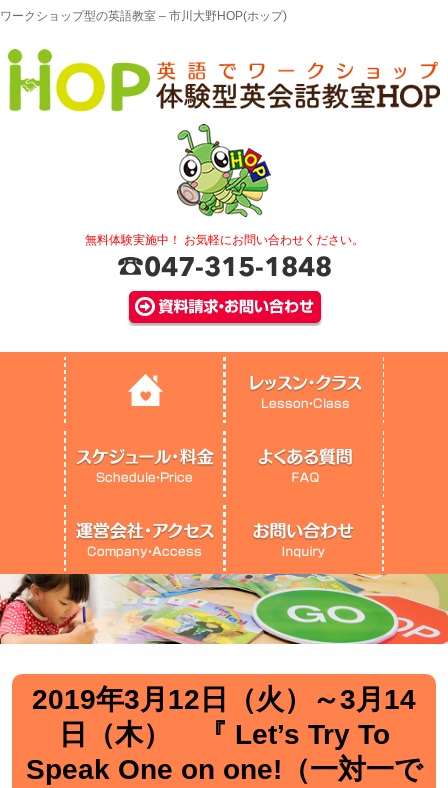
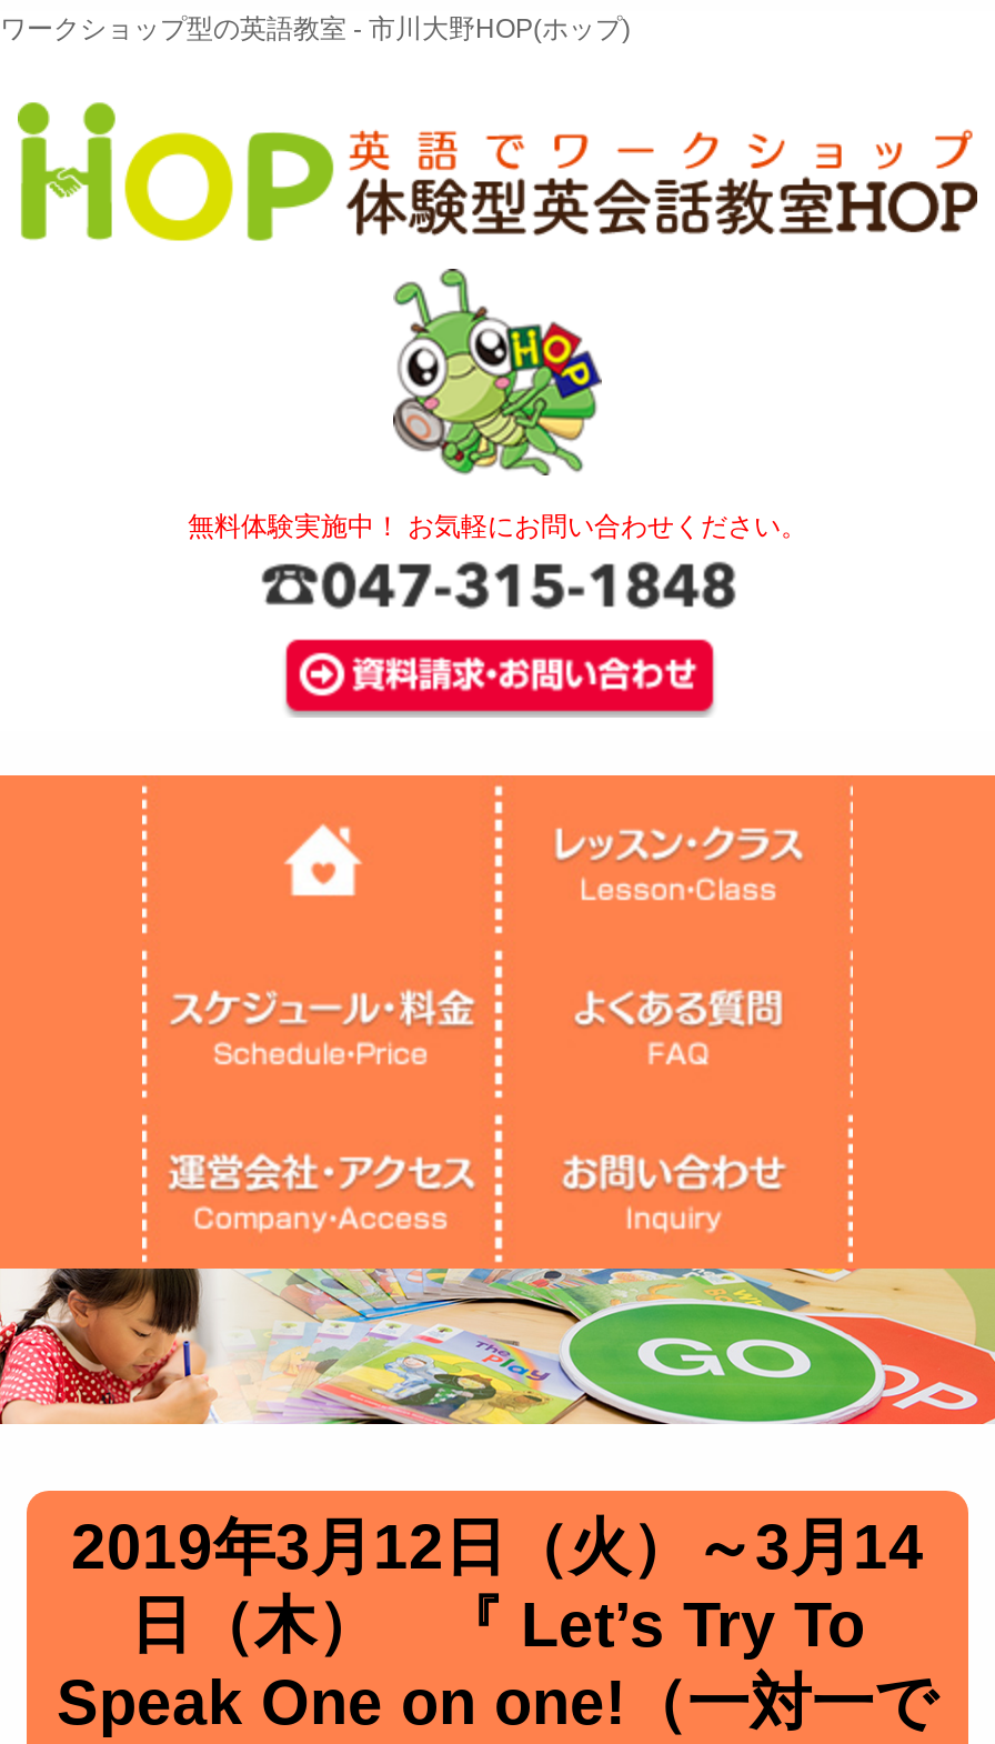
[0,9,287,23] ワークショップ型の英語教室 – 市川大野HOP(ホップ) -> [0,13,631,44] ワークショップ型の英語教室 - 市川大野HOP(ホップ)

